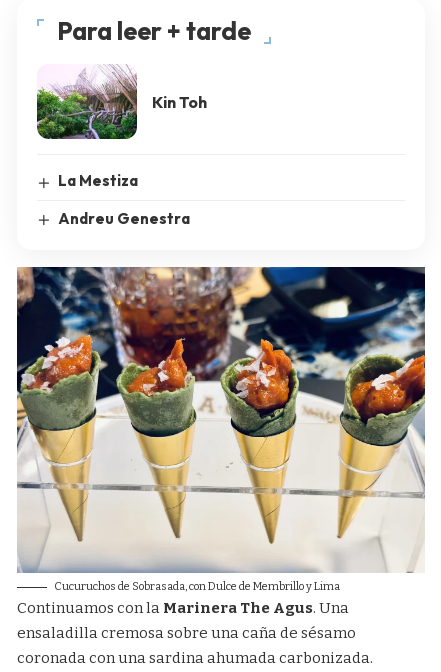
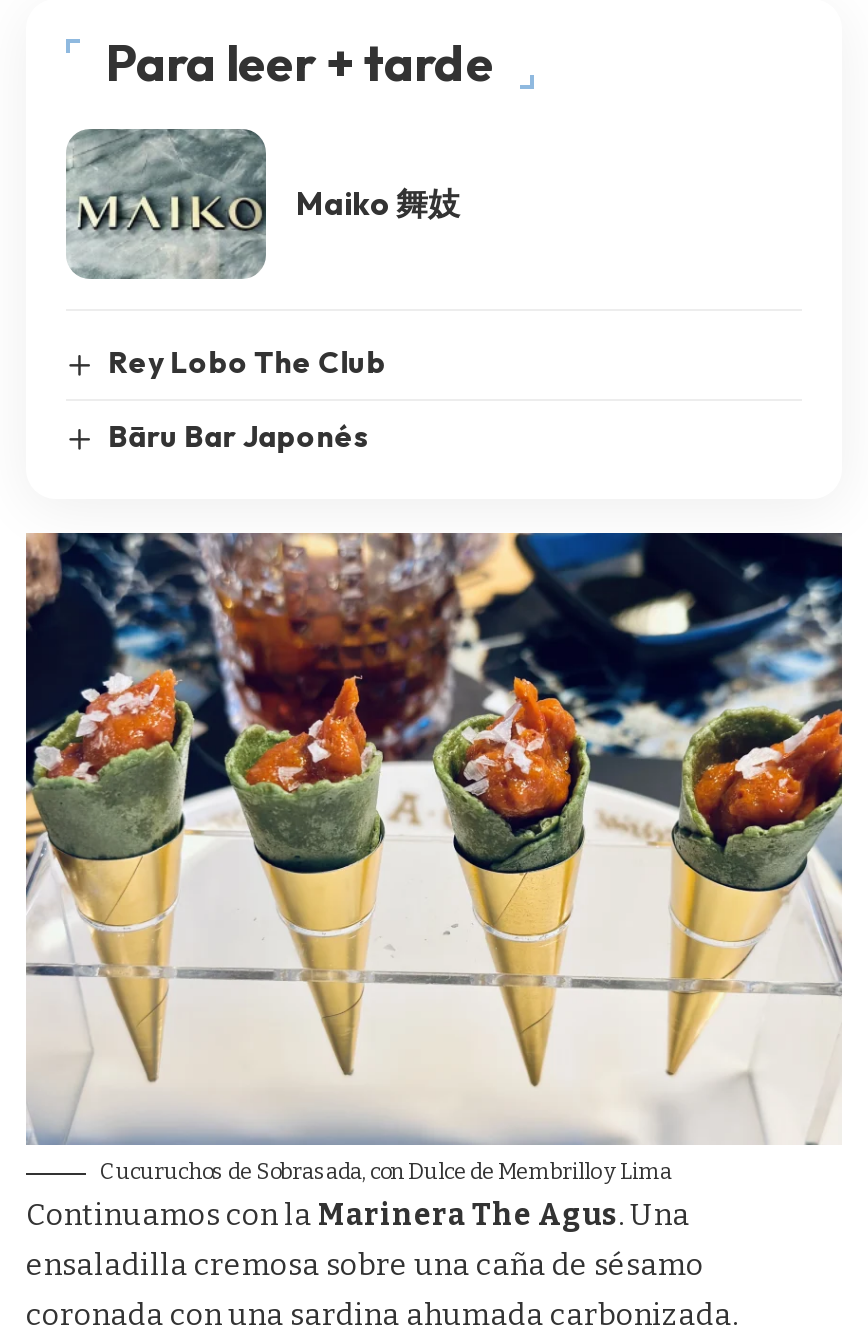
[37,65,207,139] [image] | Kin Toh -> [64,128,460,280] [image] | Maiko 舞妓
[58,171,138,190] La Mestiza -> [108,343,386,381] Rey Lobo The Club
[58,209,190,228] Andreu Genestra -> [108,417,370,455] Bāru Bar Japonés

